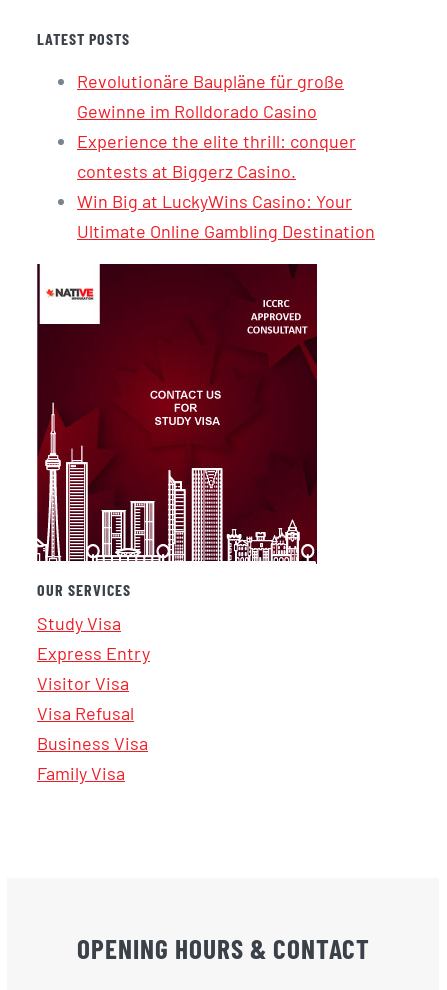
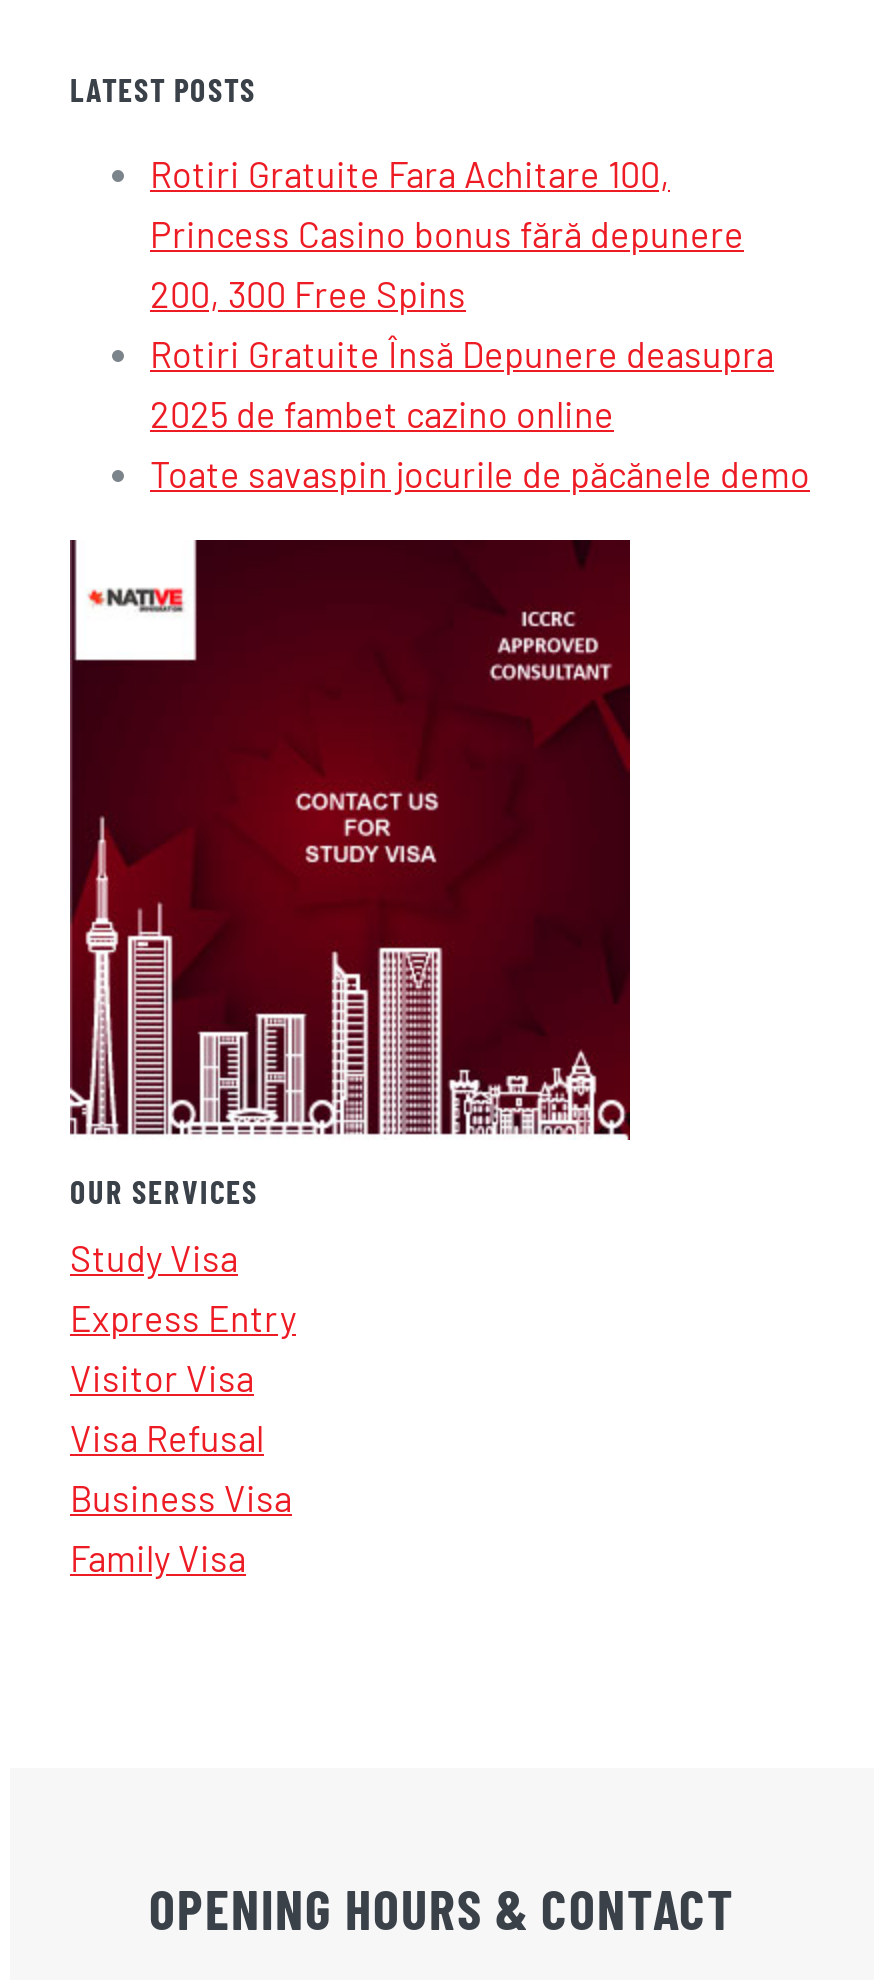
[77,70,375,242] Revolutionäre Baupläne für große | Gewinne im Rolldorado Casino | Experience the elite thrill: conquer | contests at Biggerz Casino. | Win Big at LuckyWins Casino: Your | Ultimate Online Gambling Destination -> [150,152,810,496] Rotiri Gratuite Fara Achitare 100, | Princess Casino bonus fără depunere | 200, 300 Free Spins | Rotiri Gratuite Însă Depunere deasupra | 2025 de fambet cazino online | Toate savaspin jocurile de păcănele demo

